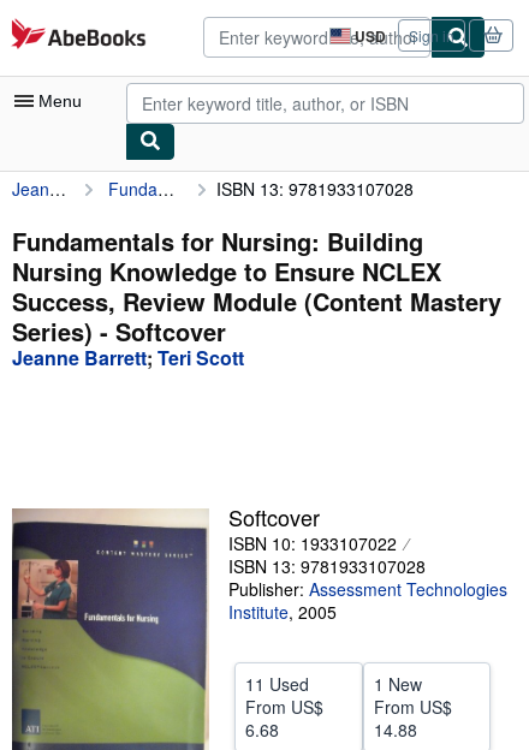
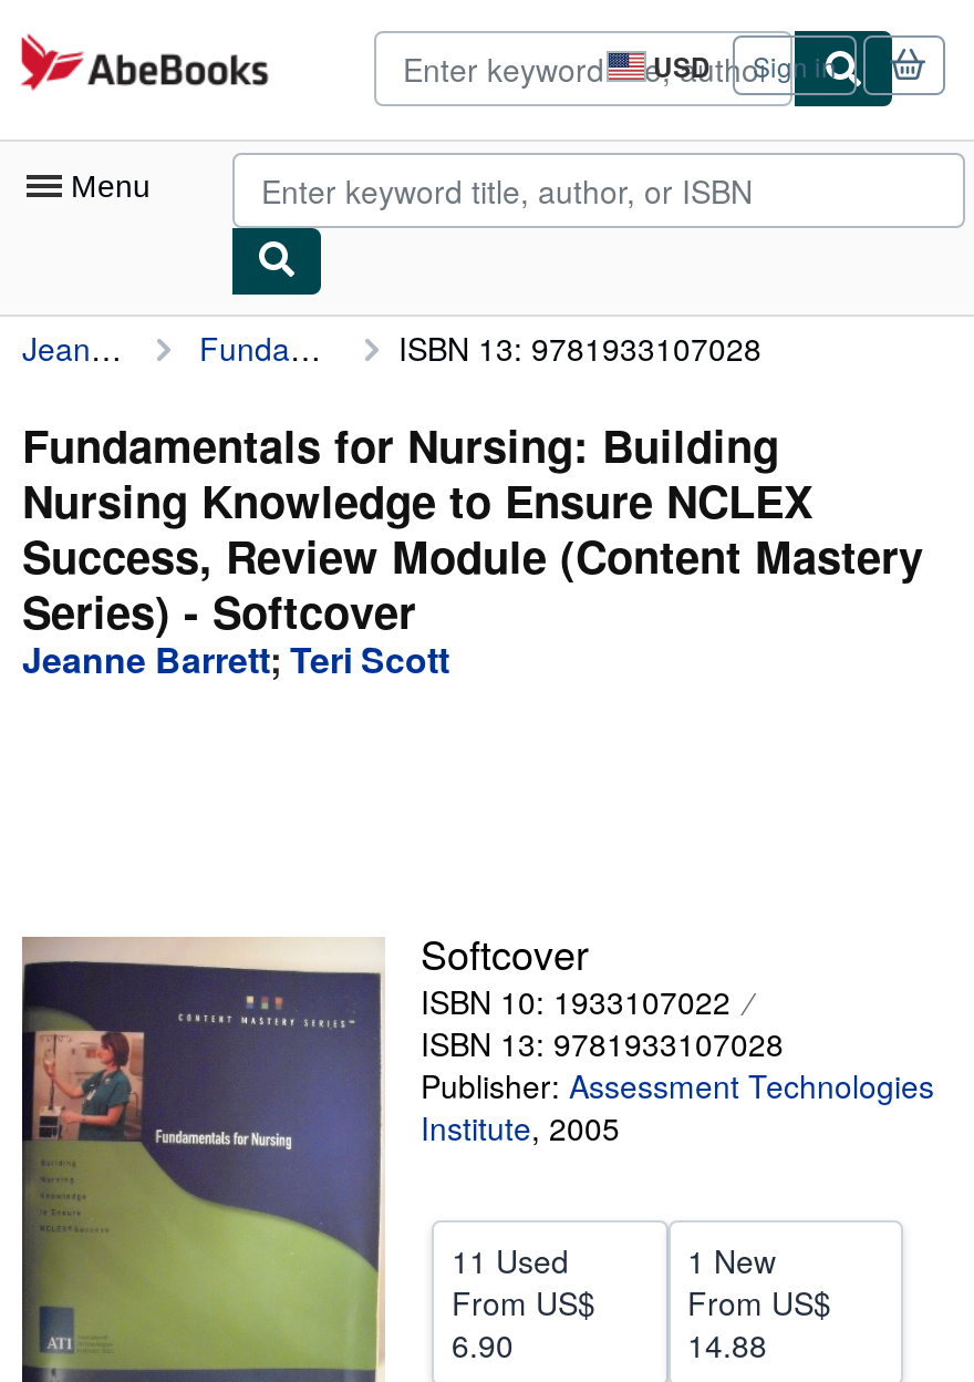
[245,718,279,742] 6.68 -> [452,1322,514,1366] 6.90

